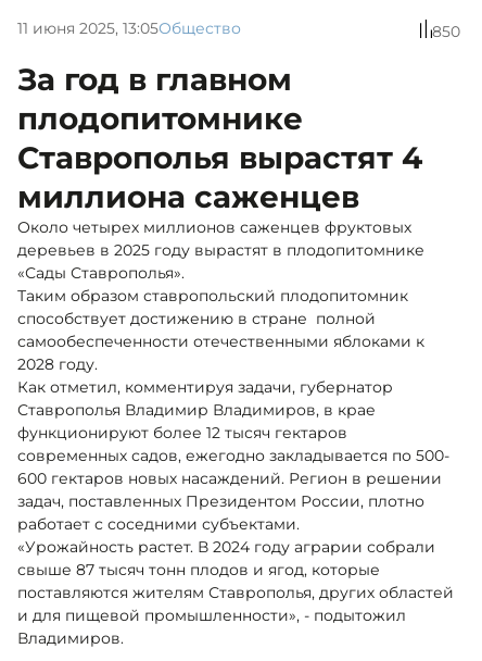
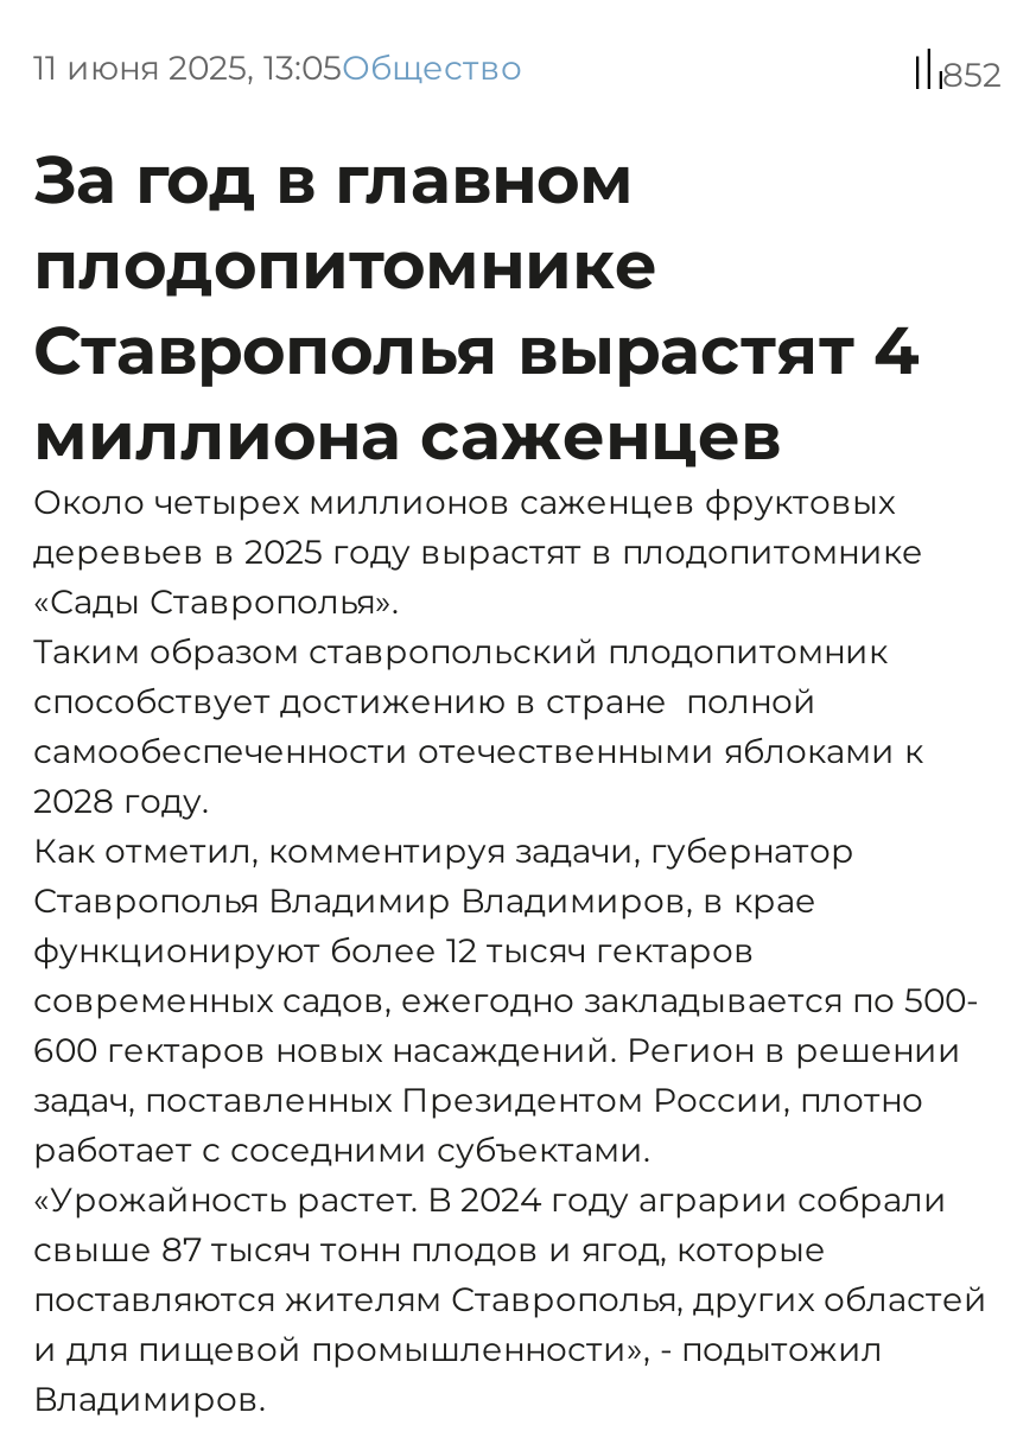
[432,21,460,41] 850 -> [942,53,1002,95] 852

